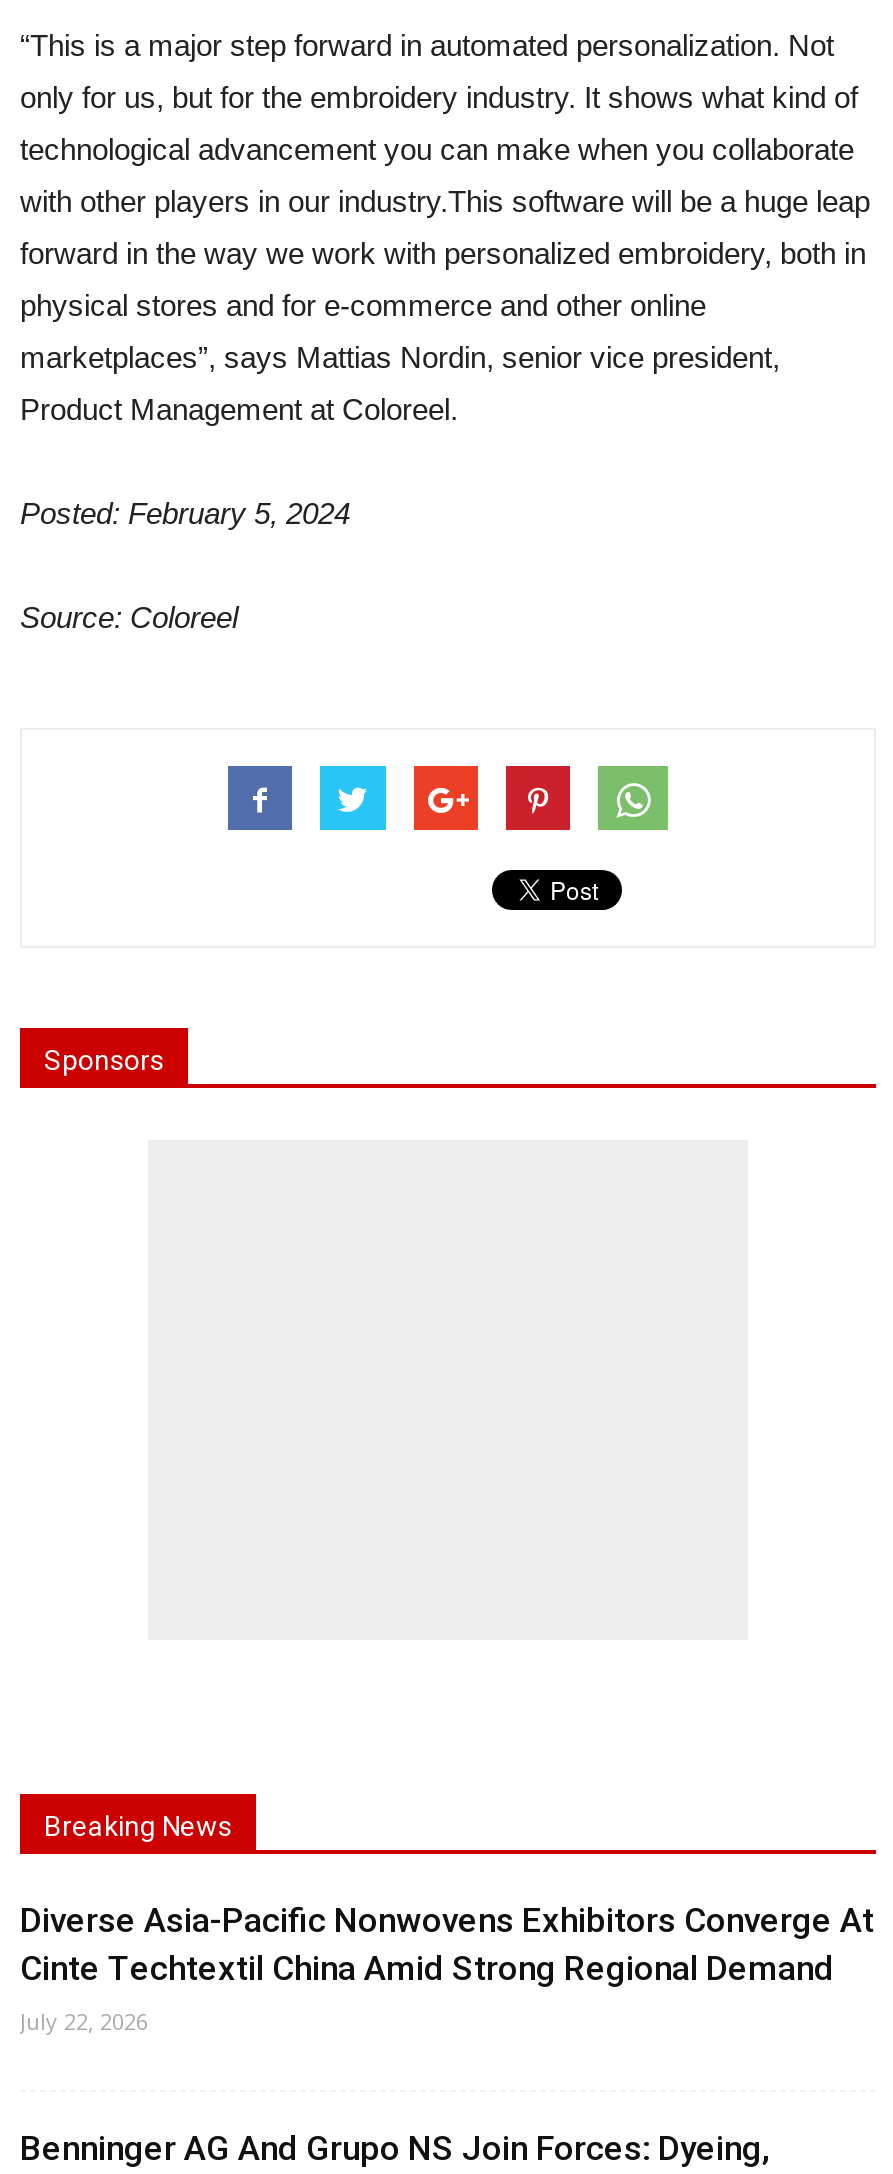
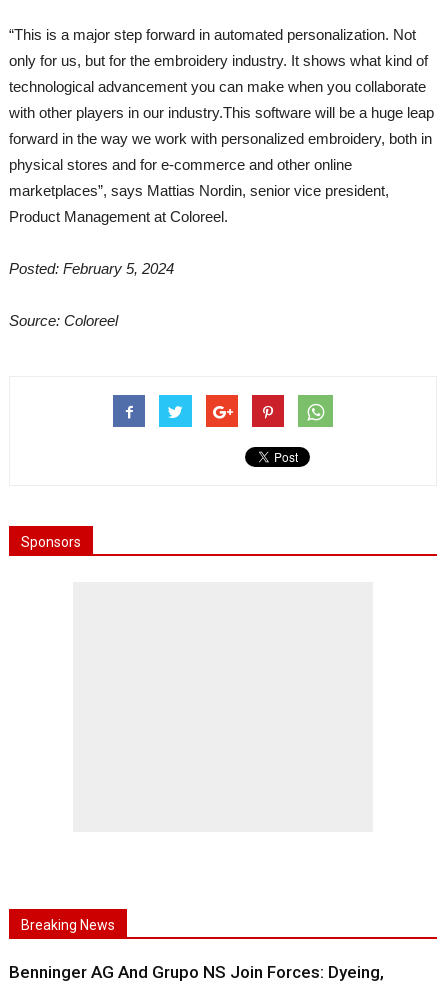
[20,1900,874,2036] Diverse Asia-Pacific Nonwovens Exhibitors Converge At | Cinte Techtextil China Amid Strong Regional Demand | July 22, 2026 -> none

